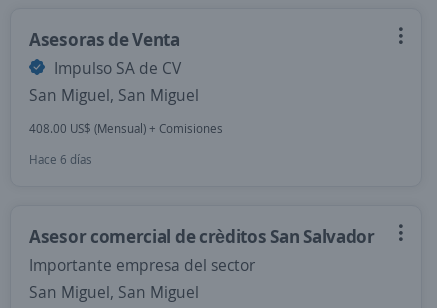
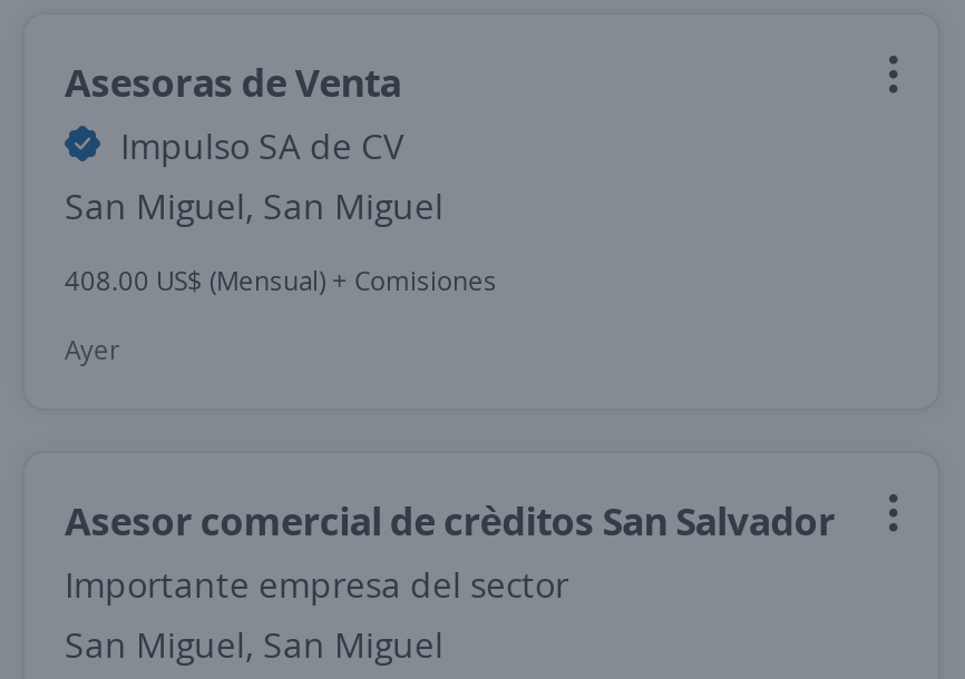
[29,151,92,168] Hace 6 días -> [65,331,120,368] Ayer

